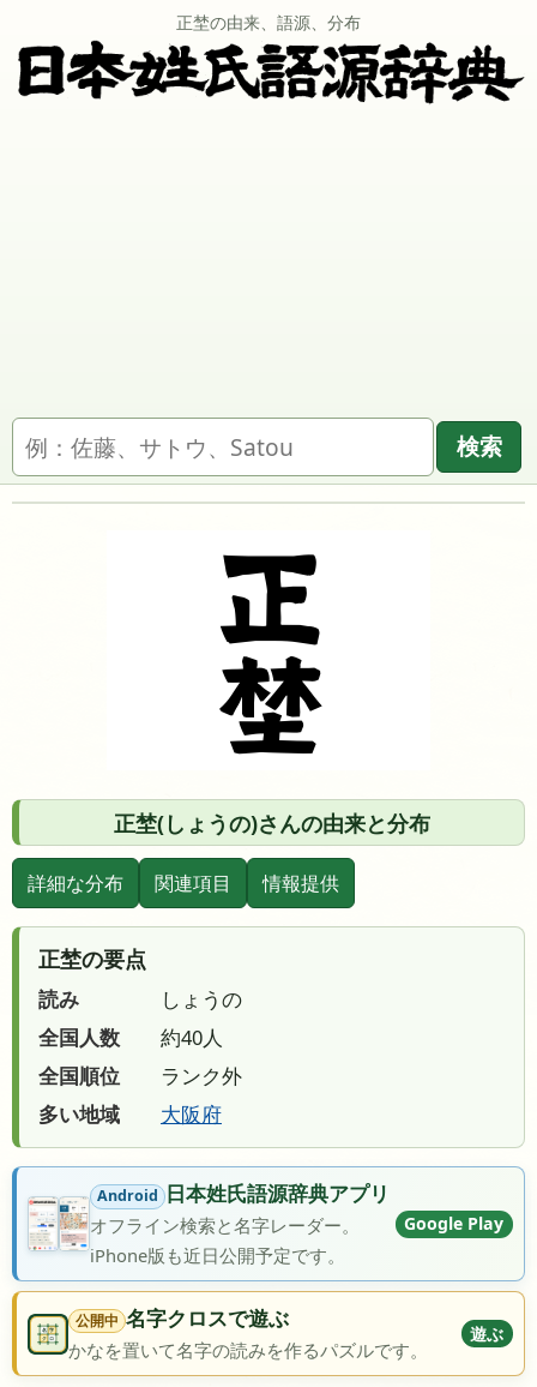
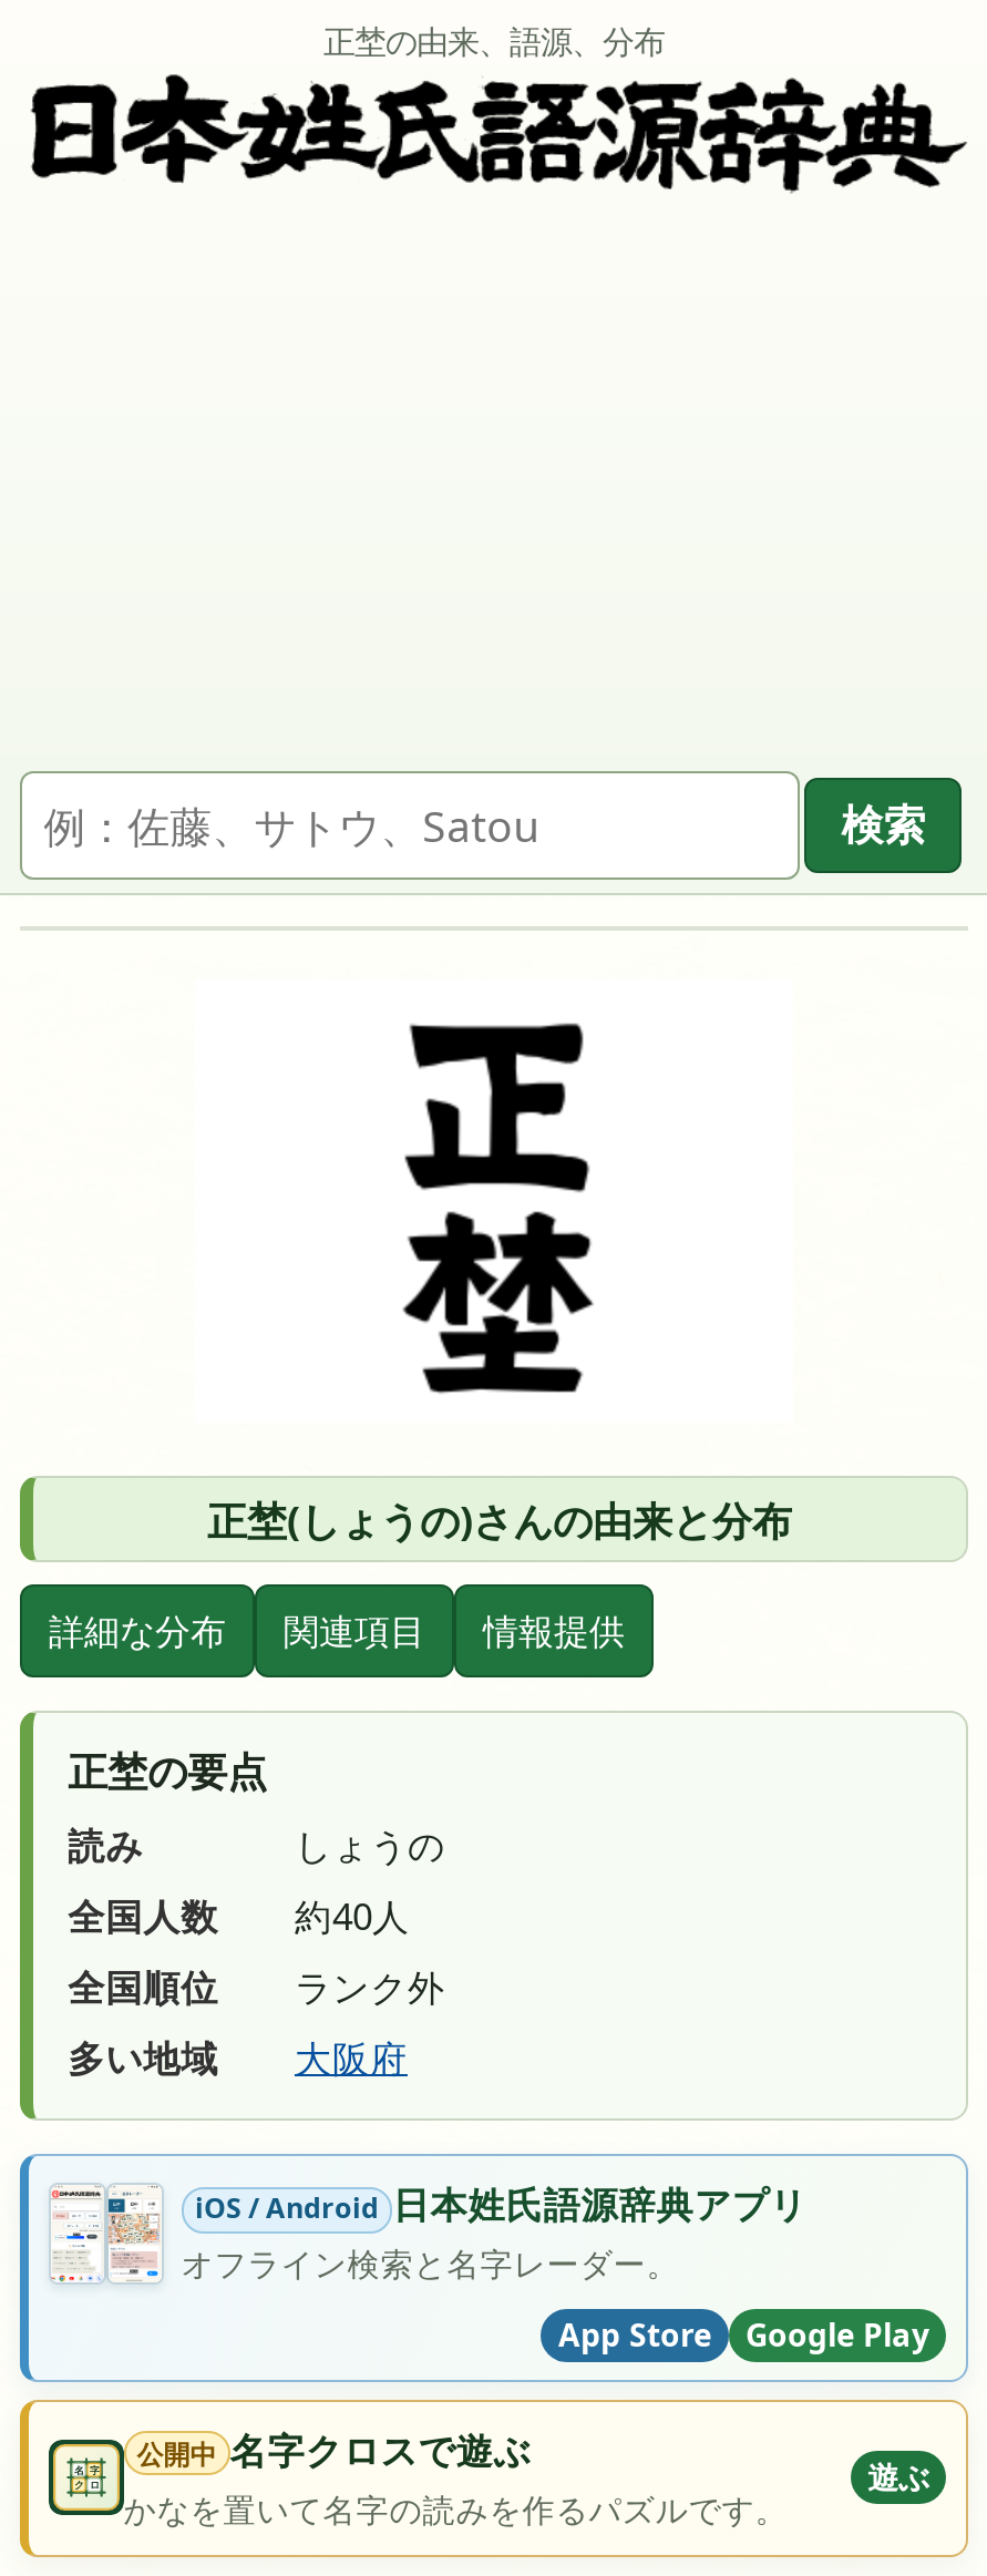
[29,1180,390,1250] [image] | Android 日本姓氏語源辞典アプリ -> [49,2179,807,2280] [image] | iOS / Android 日本姓氏語源辞典アプリ
moved [405,1212,504,1235] -> [746,2313,929,2356]: Google Play
[90,1243,345,1267] iPhone版も近日公開予定です。 -> [558,2313,711,2356] App Store

